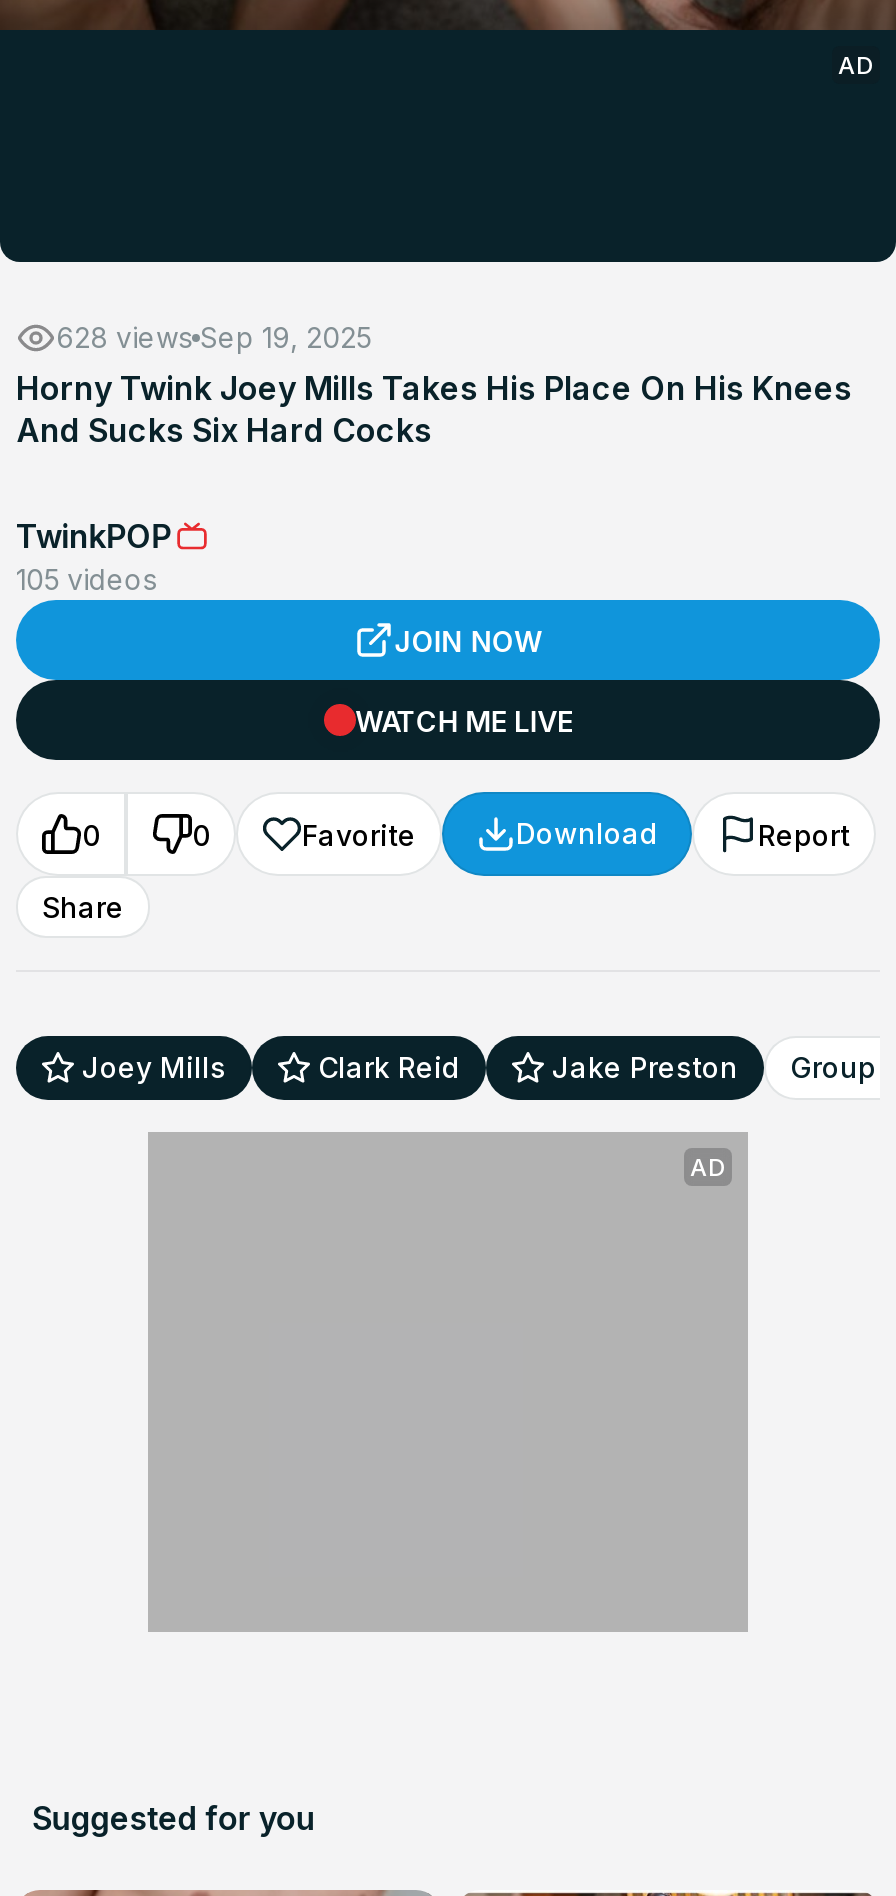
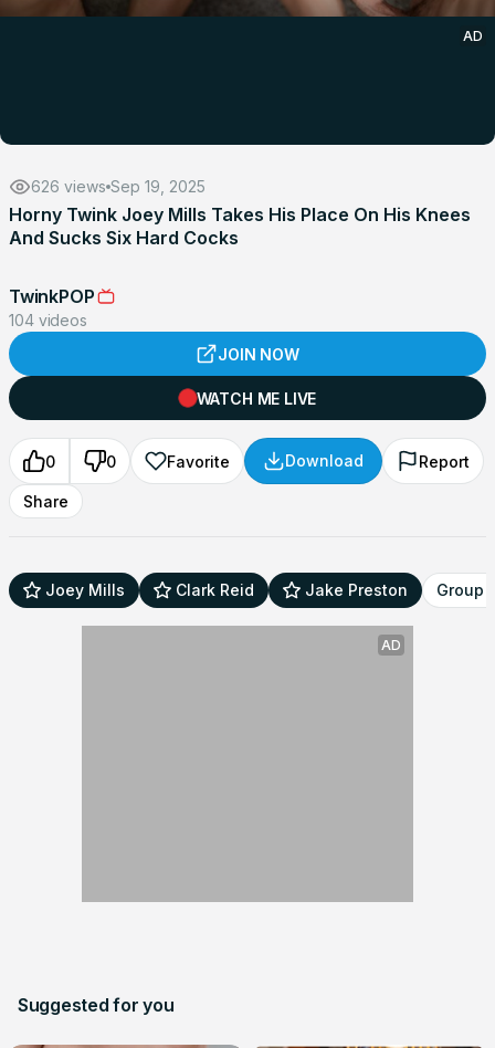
[56,320,372,354] 628 views Sep 19, 2025 -> [31,177,206,196] 626 views Sep 19, 2025
[16,562,156,596] 105 videos -> [9,311,87,330] 104 videos

